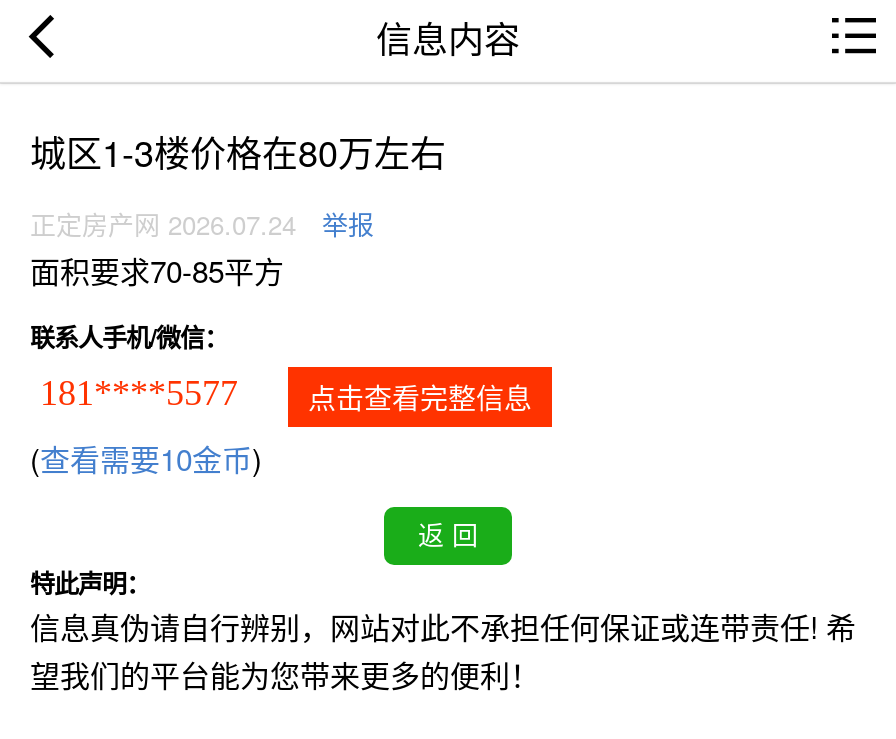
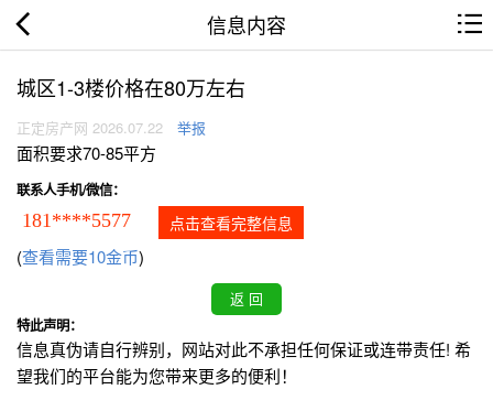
[30,205,374,243] 正定房产网 2026.07.24 举报 -> [17,117,206,138] 正定房产网 2026.07.22 举报

